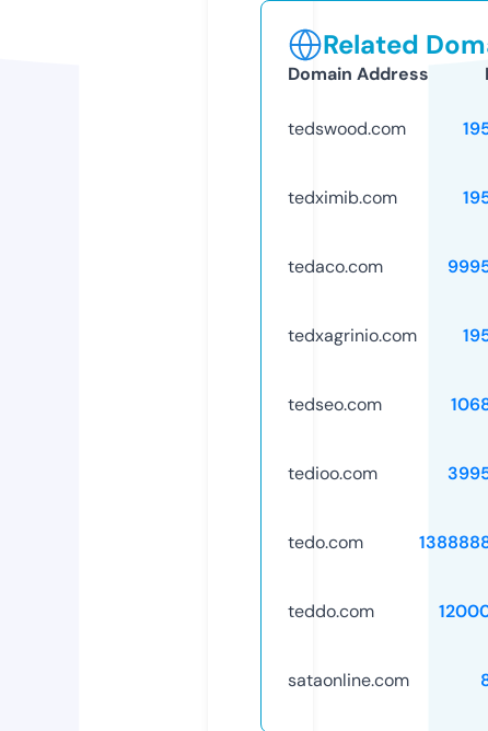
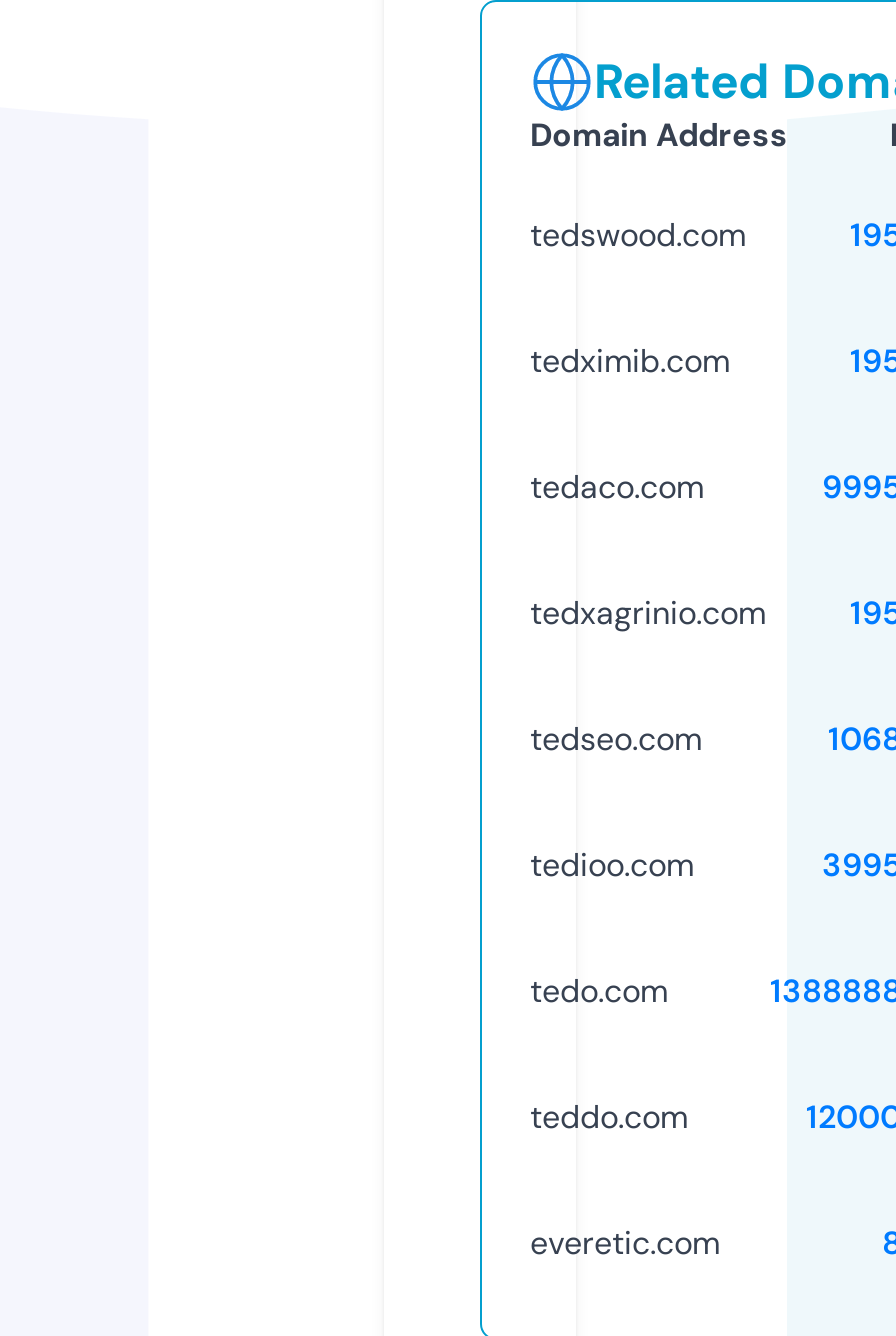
[288,668,409,691] sataonline.com -> [530,1222,720,1264] everetic.com

